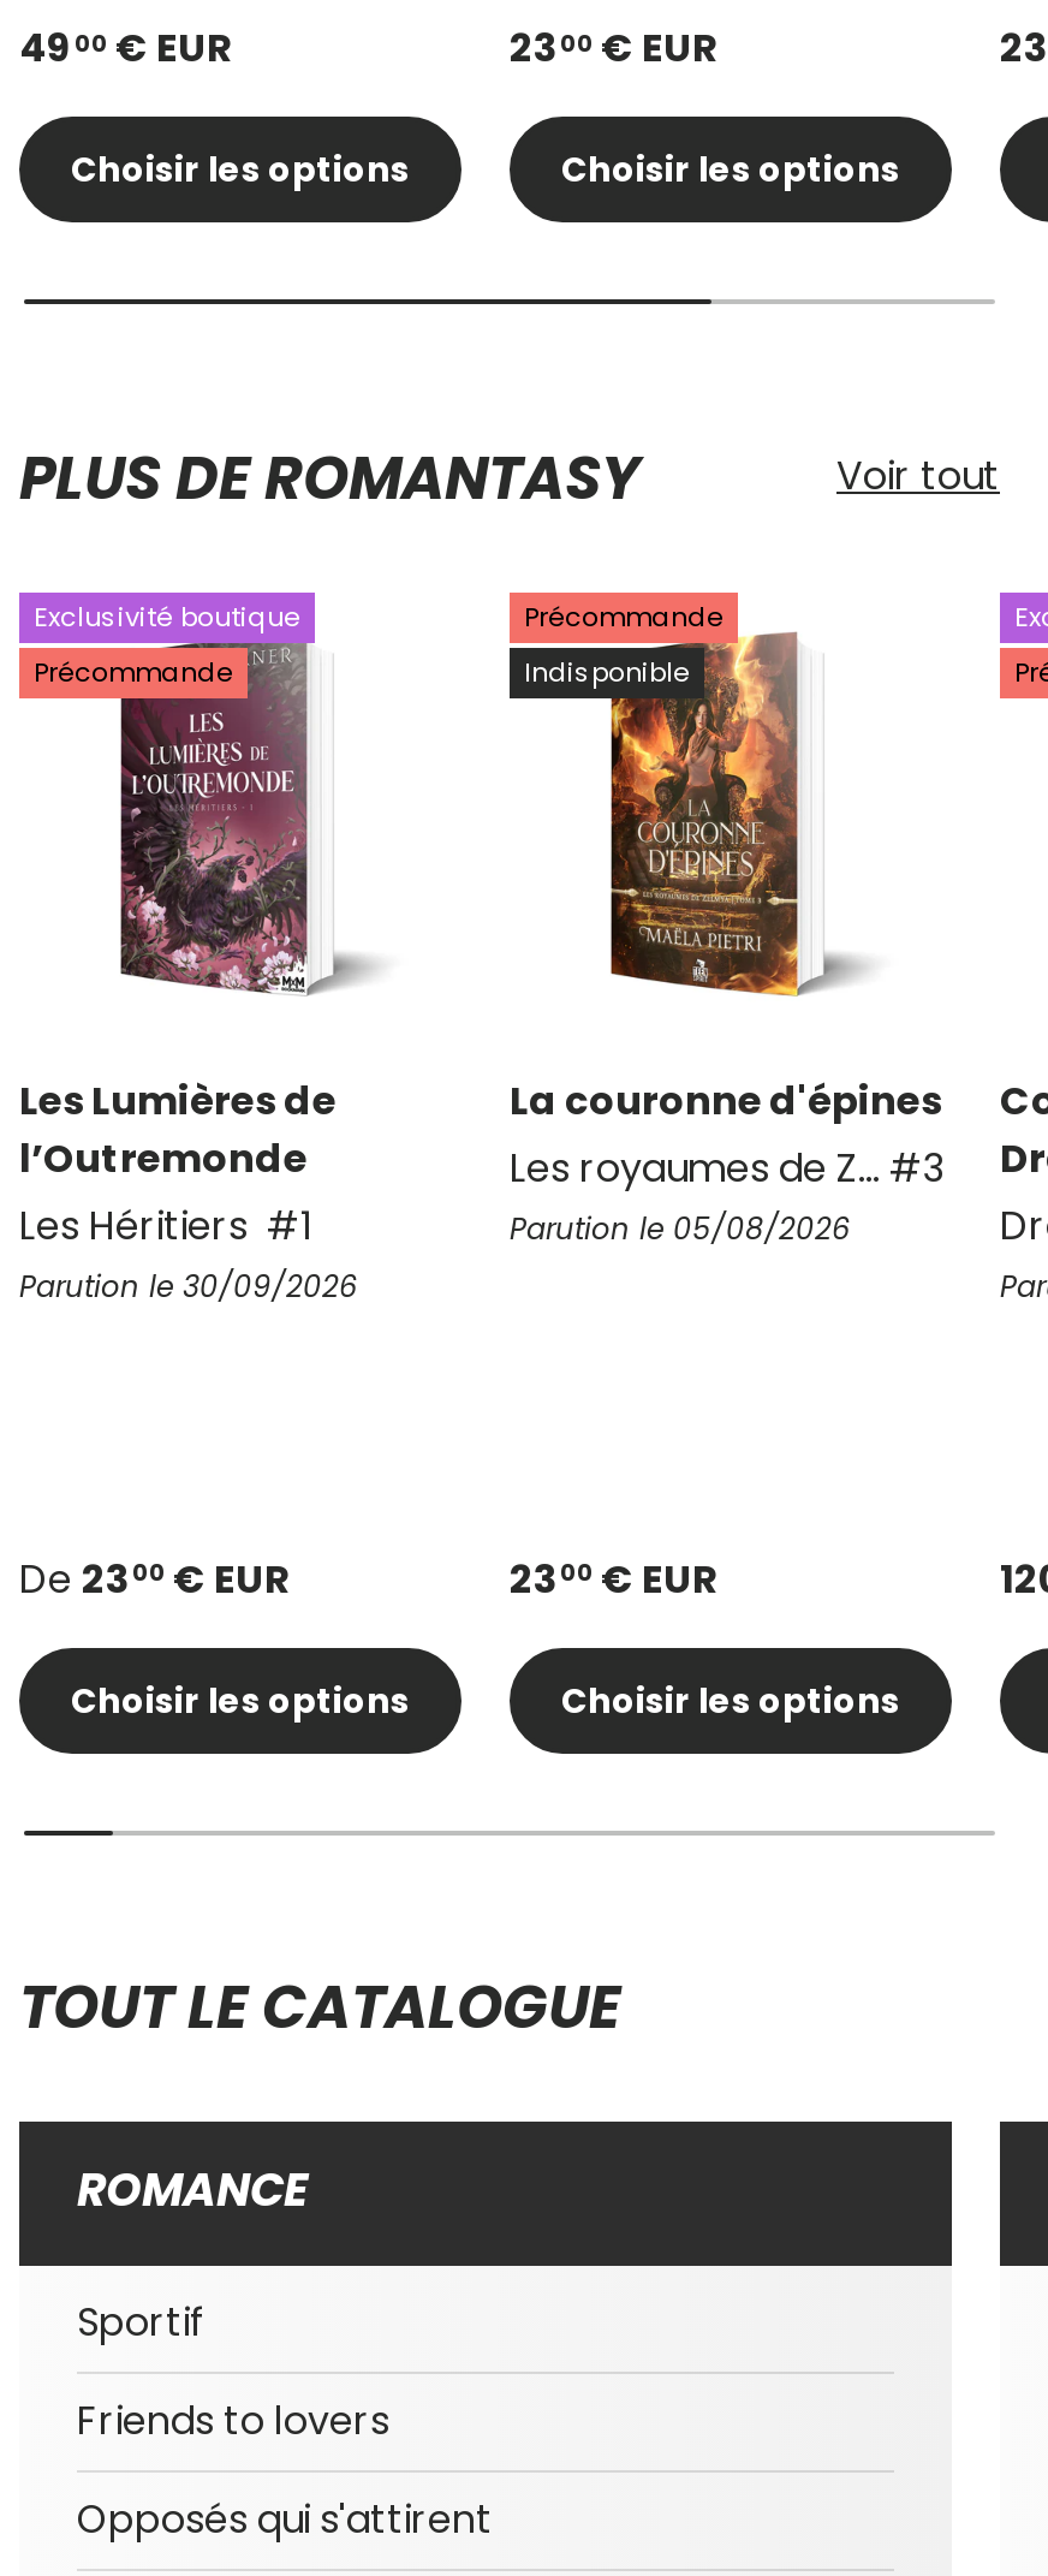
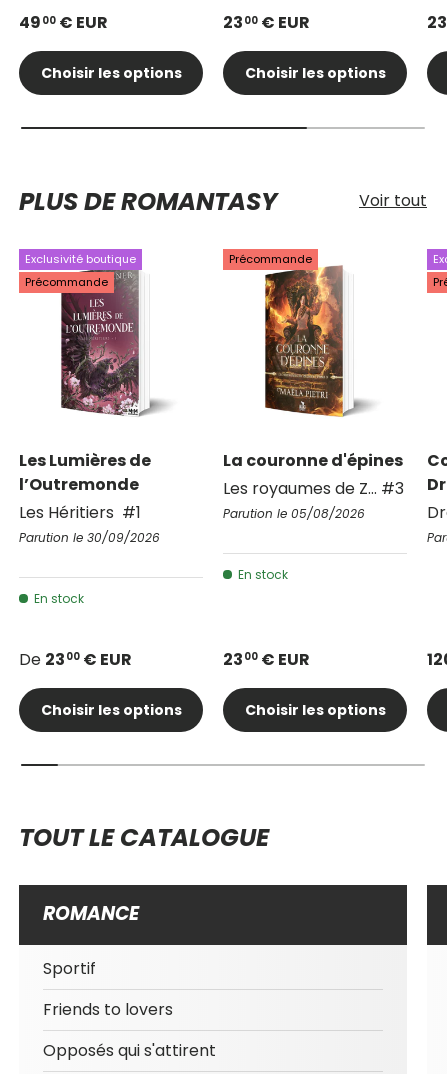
[524,653,690,691] Indisponible -> none
none -> [34,590,84,607] En stock
none -> [238,566,288,583] En stock

